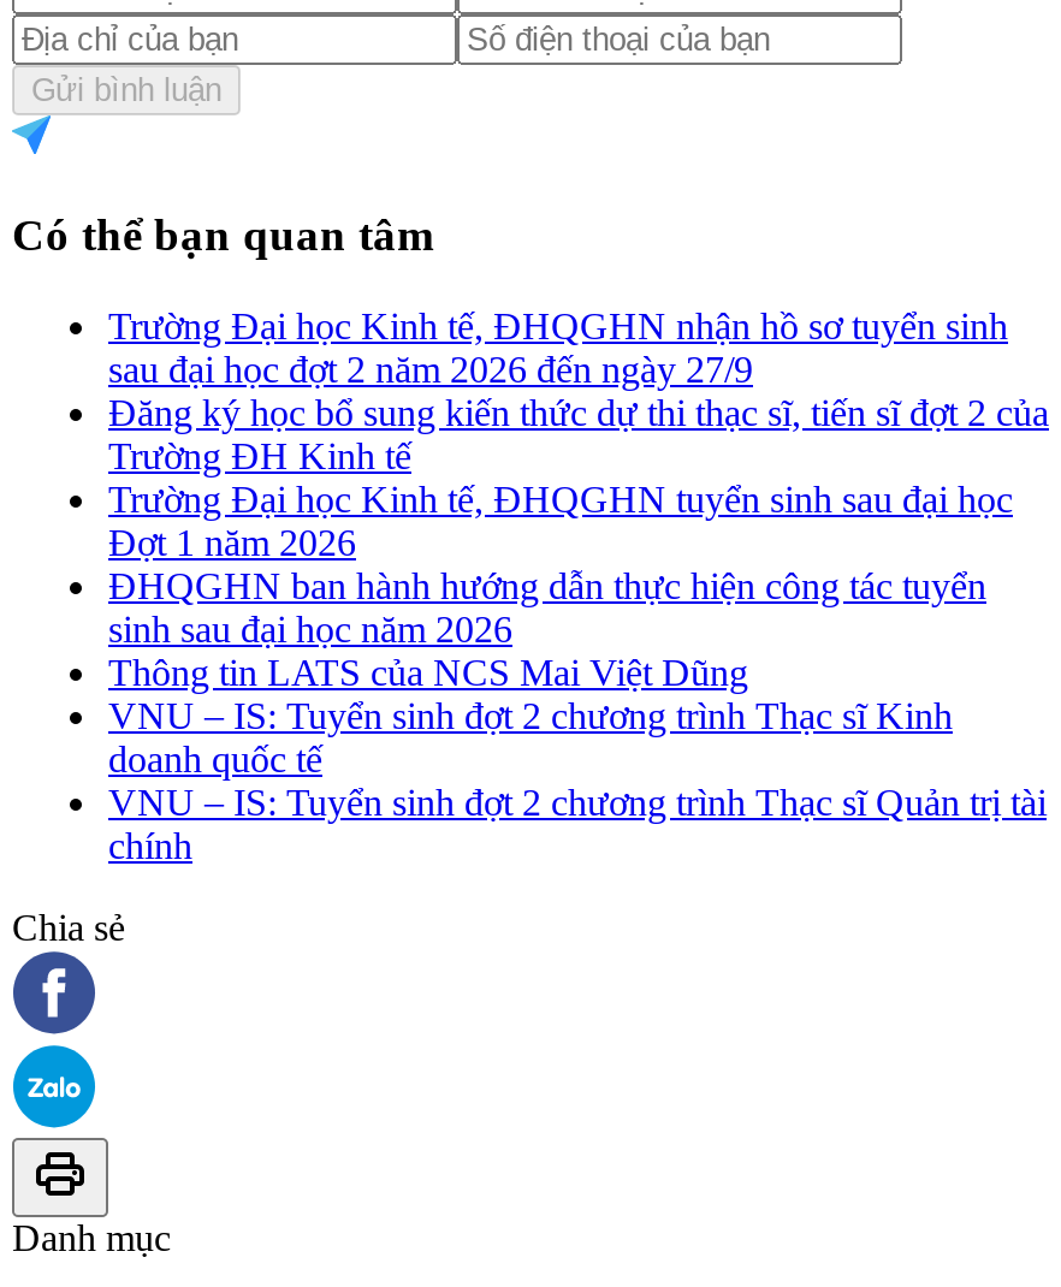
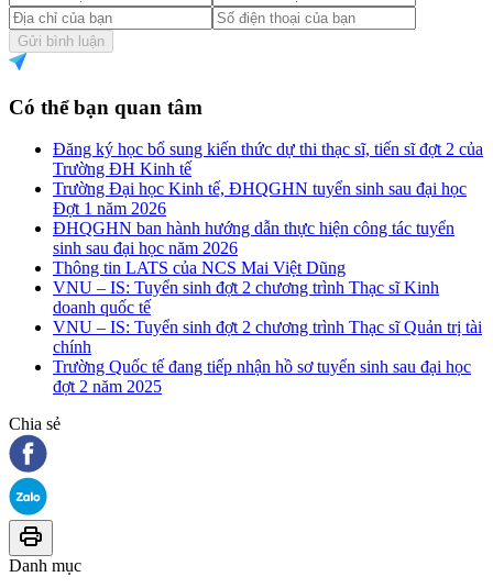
[108,306,1008,390] Trường Đại học Kinh tế, ĐHQGHN nhận hồ sơ tuyển sinh | sau đại học đợt 2 năm 2026 đến ngày 27/9 -> none
moved [108,393,1049,866] -> [53,140,483,356]: Đăng ký học bổ sung kiến thức dự thi thạc sĩ, tiến sĩ đợt 2 của | Trường ĐH Kinh tế | Trường Đại học Kinh tế, ĐHQGHN tuyển sinh sau đại học | ... | VNU – IS: Tuyển sinh đợt 2 chương trình Thạc sĩ Quản trị tài | chính
none -> [53,357,471,396] Trường Quốc tế đang tiếp nhận hồ sơ tuyển sinh sau đại học | đợt 2 năm 2025

